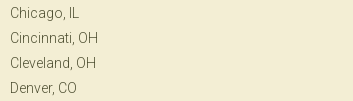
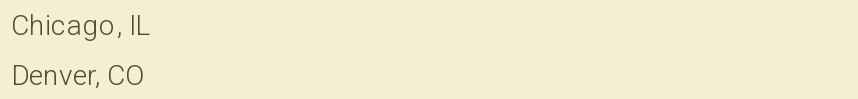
[10,30,98,71] Cincinnati, OH | Cleveland, OH -> none

